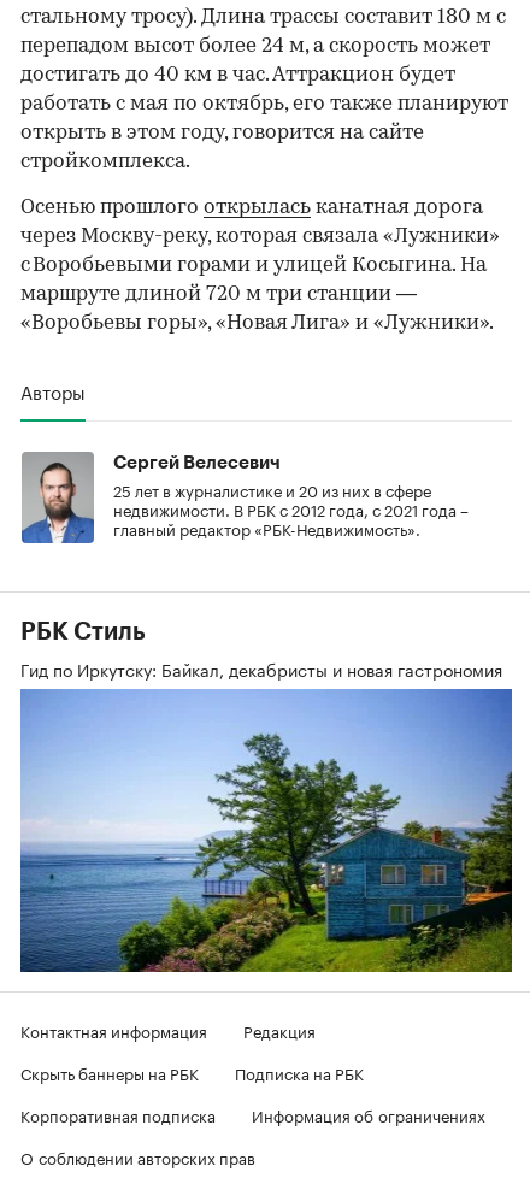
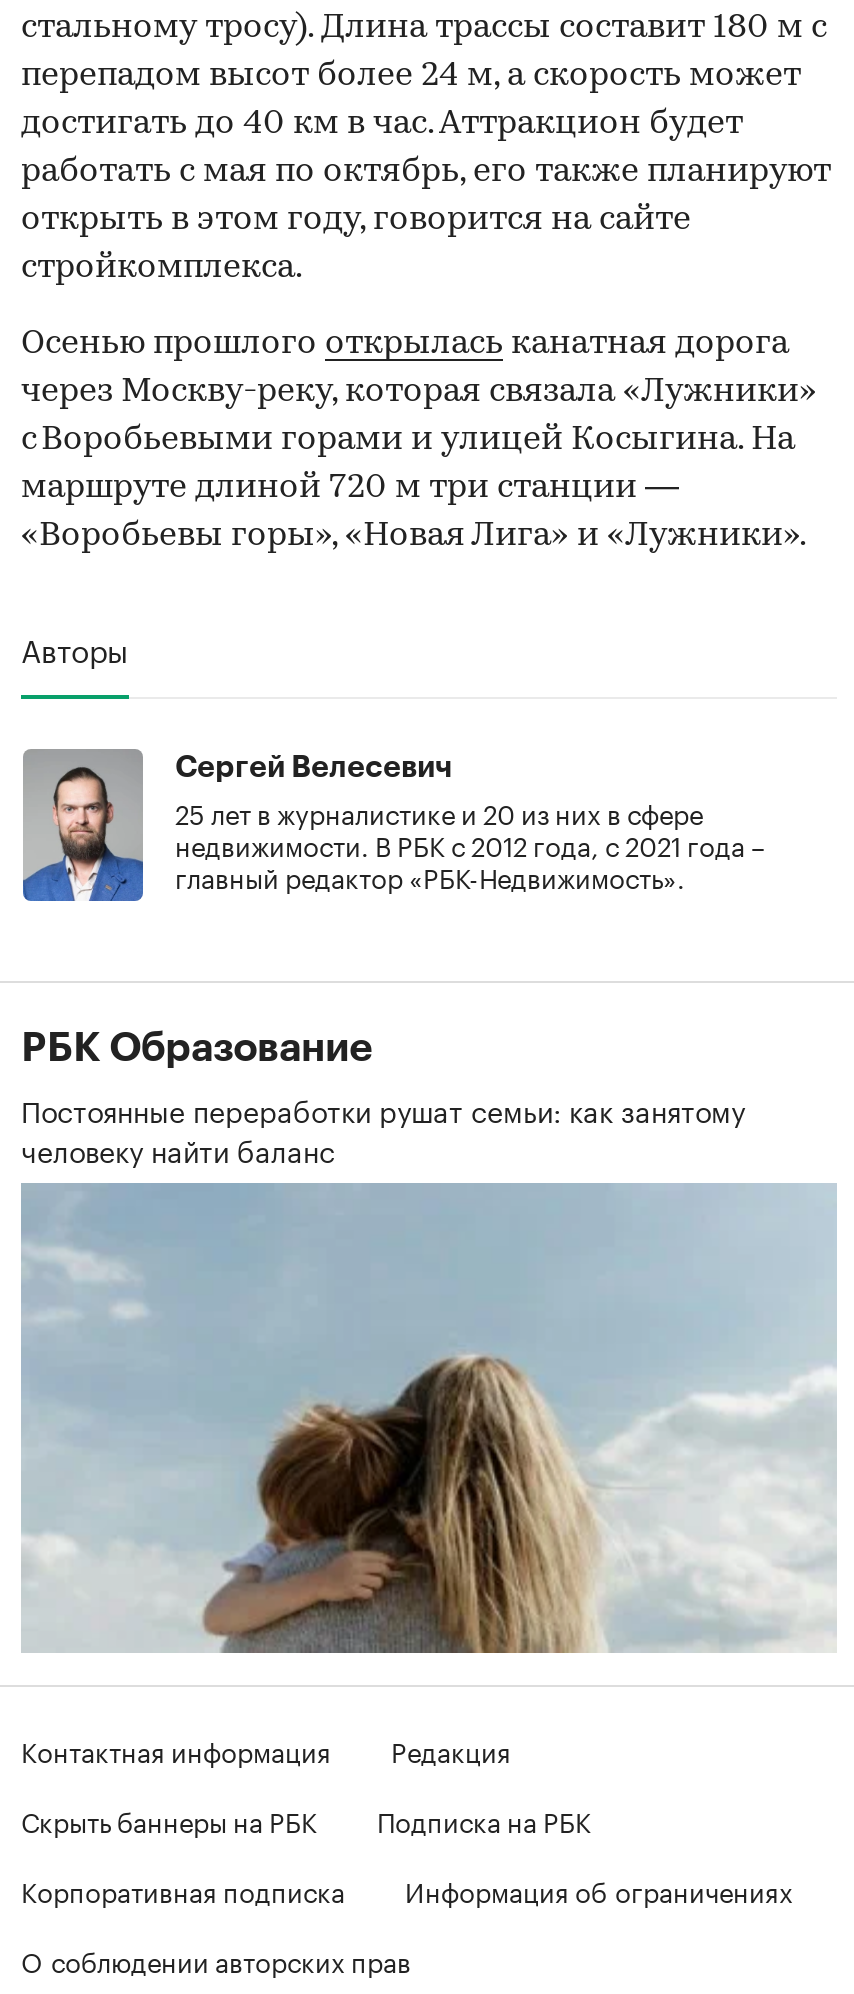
[20,620,507,682] РБК Стиль | Гид по Иркутску: Байкал, декабристы и новая гастрономия -> [21,1029,745,1171] РБК Образование | Постоянные переработки рушат семьи: как занятому | человеку найти баланс
[19,690,513,973] [image] -> [21,1185,837,1655] [image]

